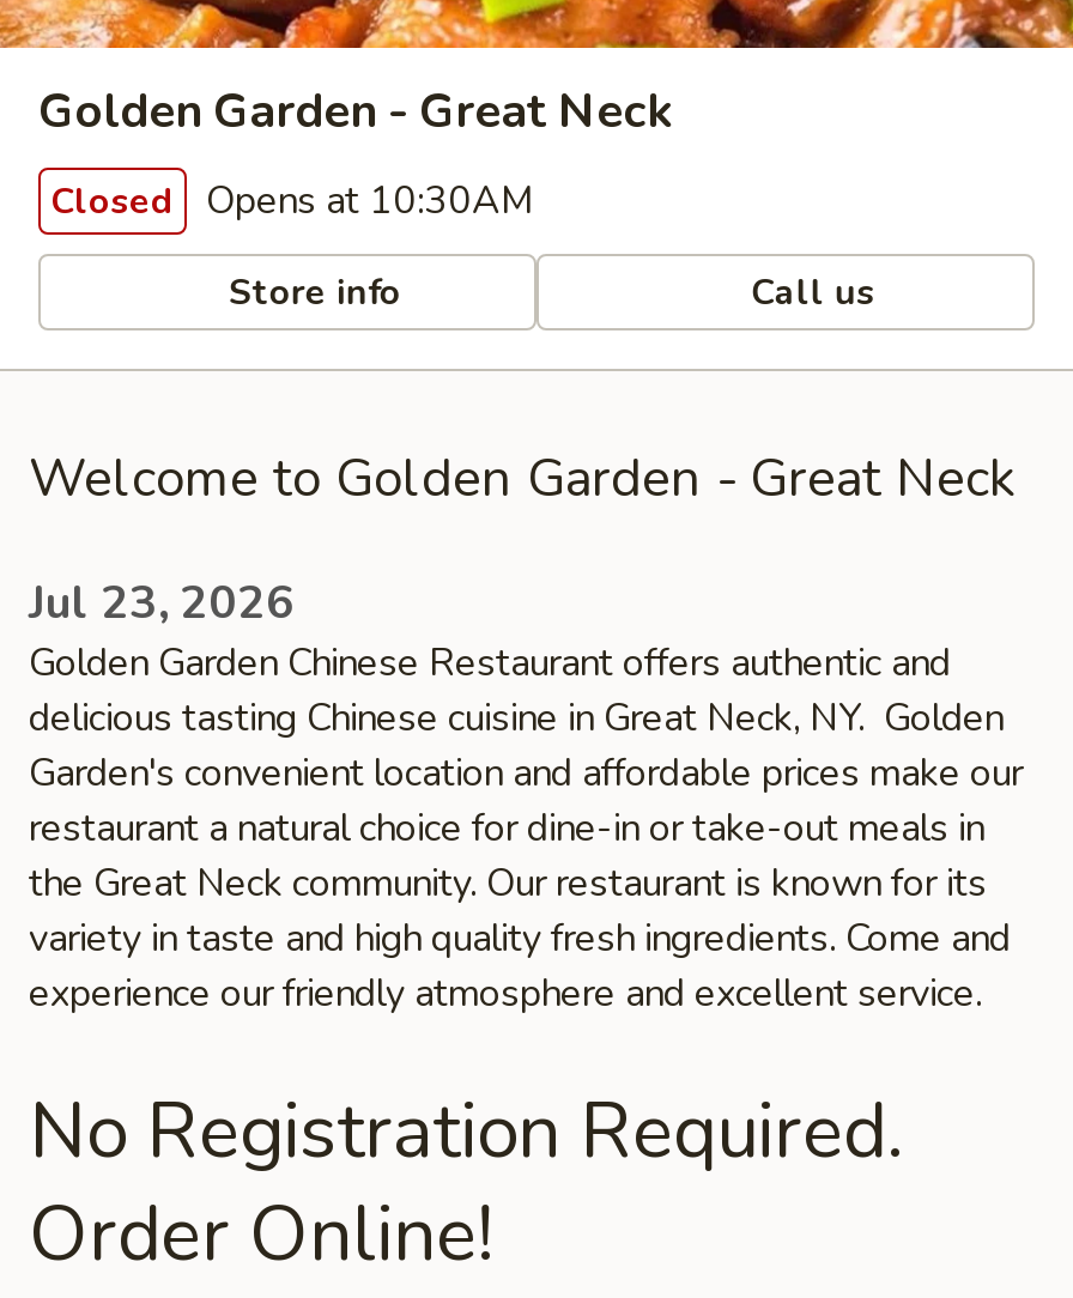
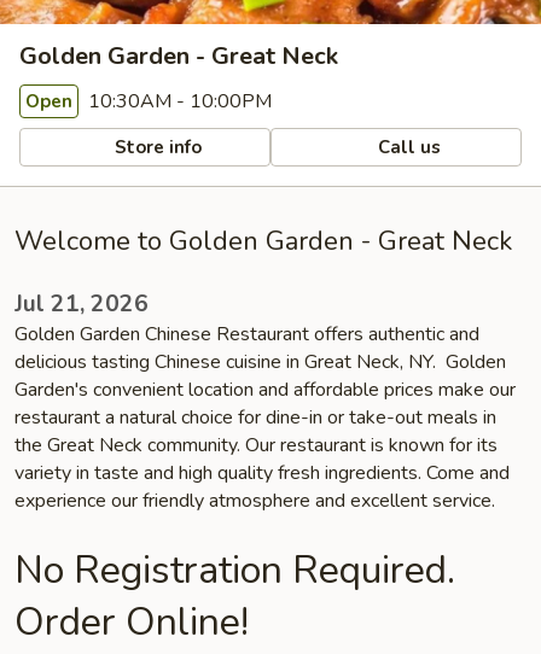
[50,175,534,228] Closed Opens at 10:30AM -> [25,88,272,115] Open 10:30AM - 10:00PM
[29,572,295,635] Jul 23, 2026 -> [14,288,149,320] Jul 21, 2026

